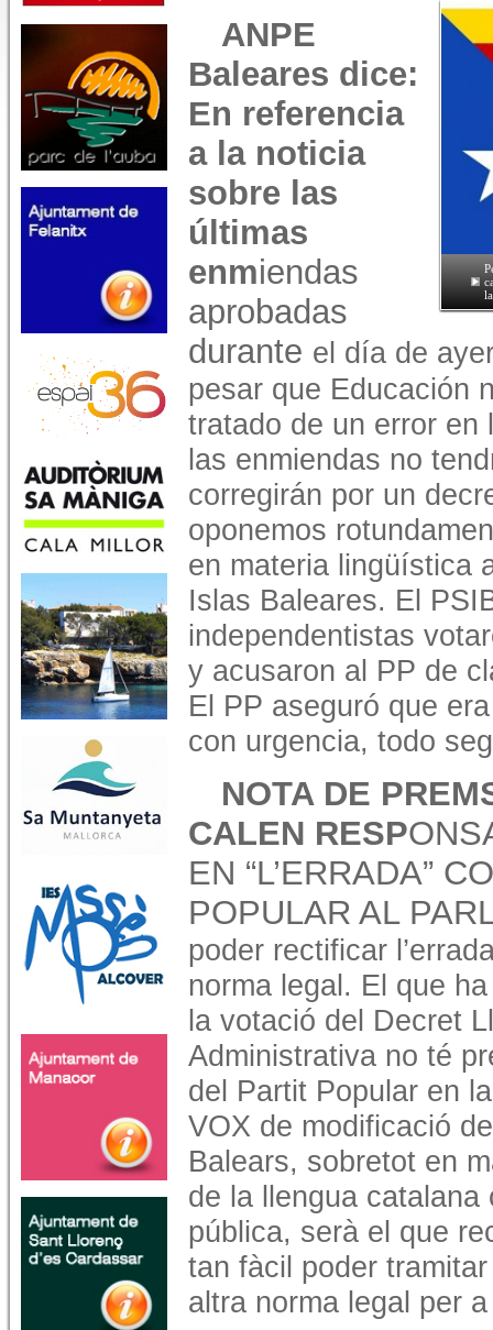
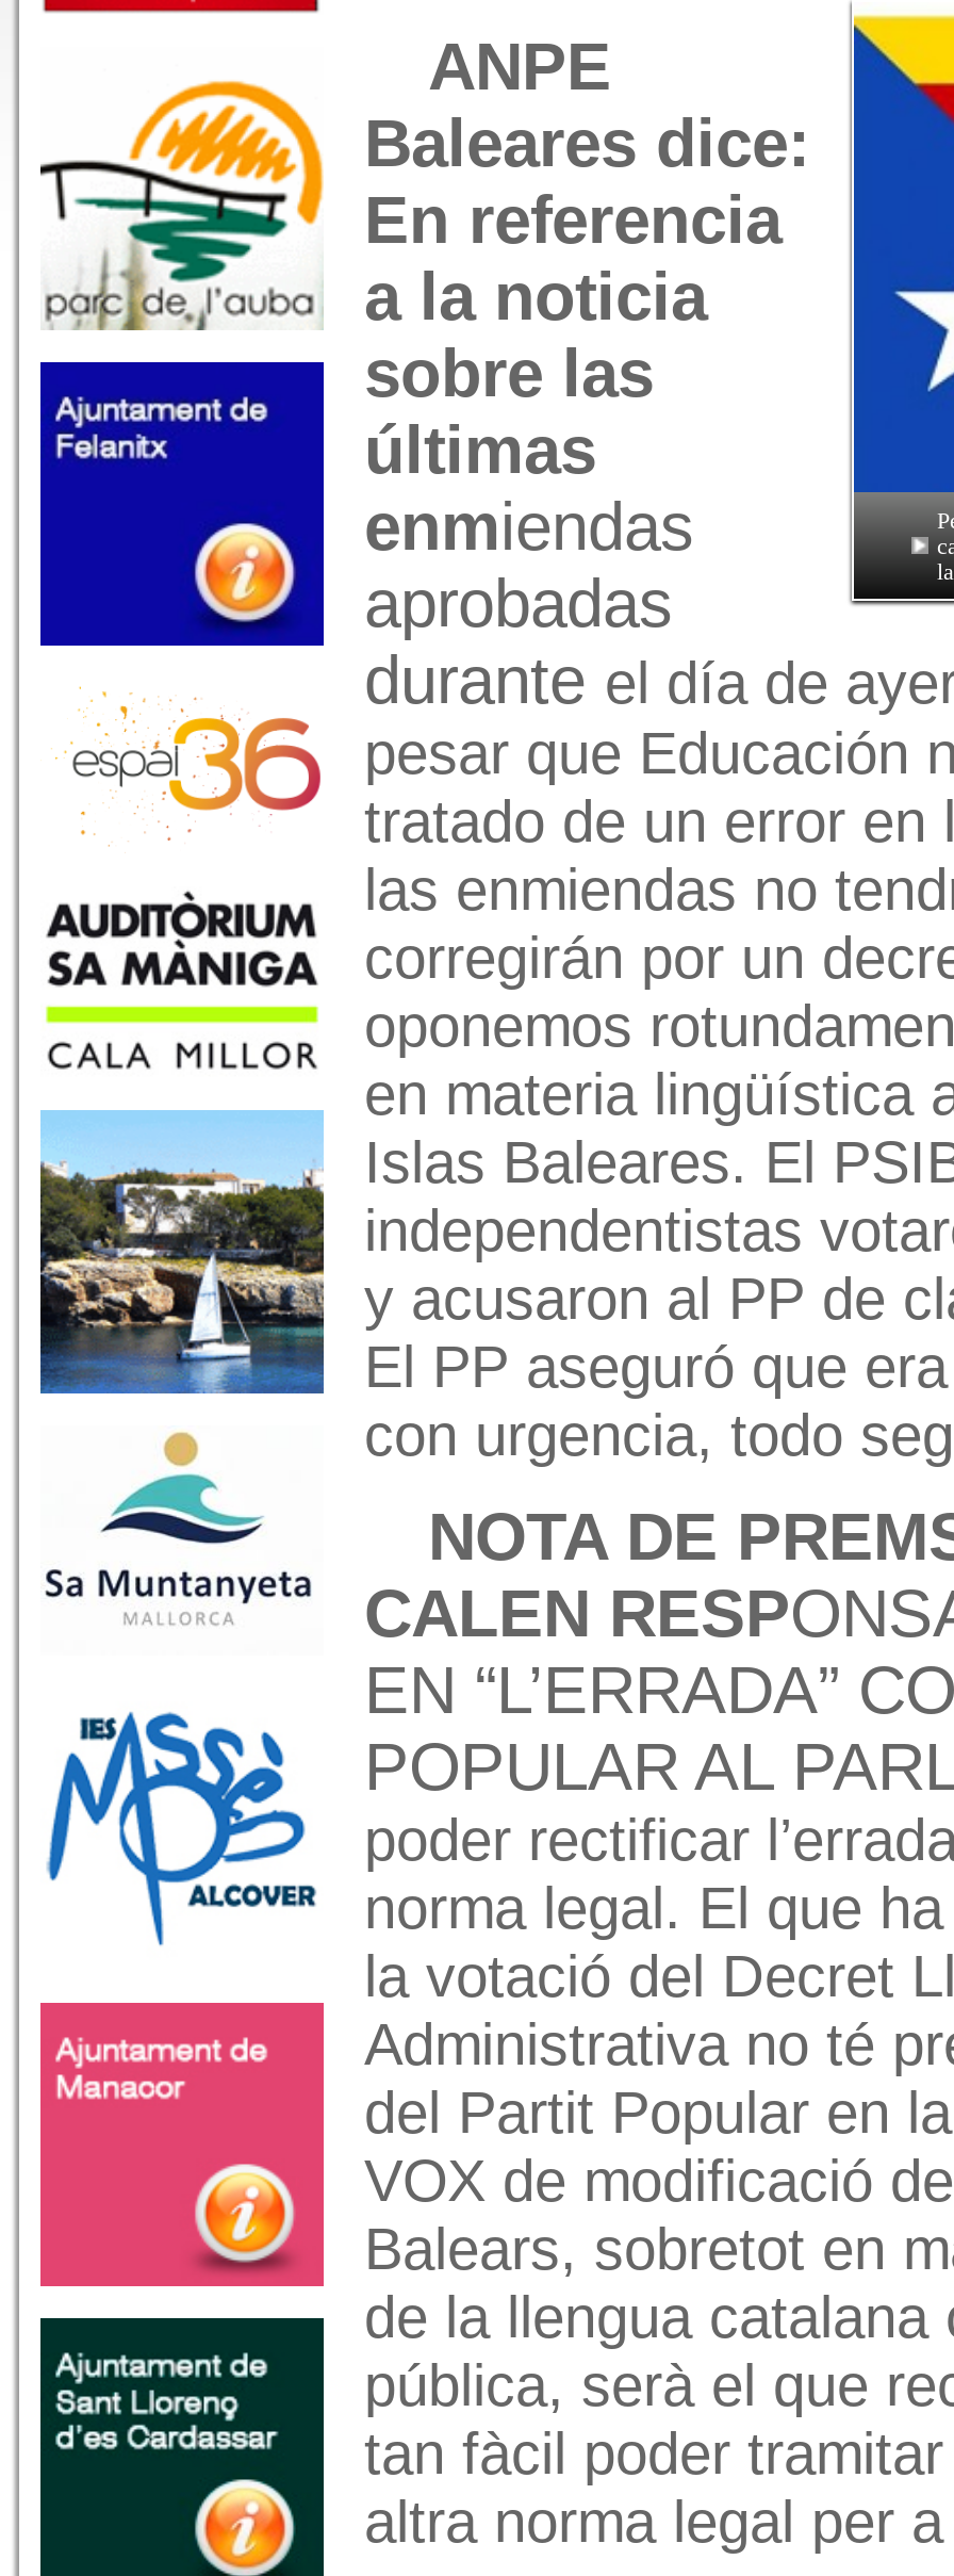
[20,23,168,172] [image] -> [40,47,324,332] [image]

